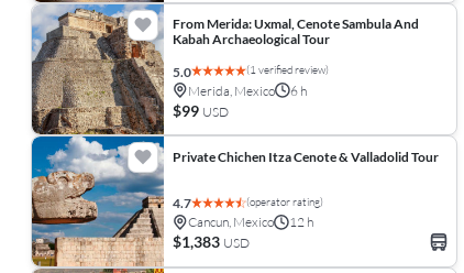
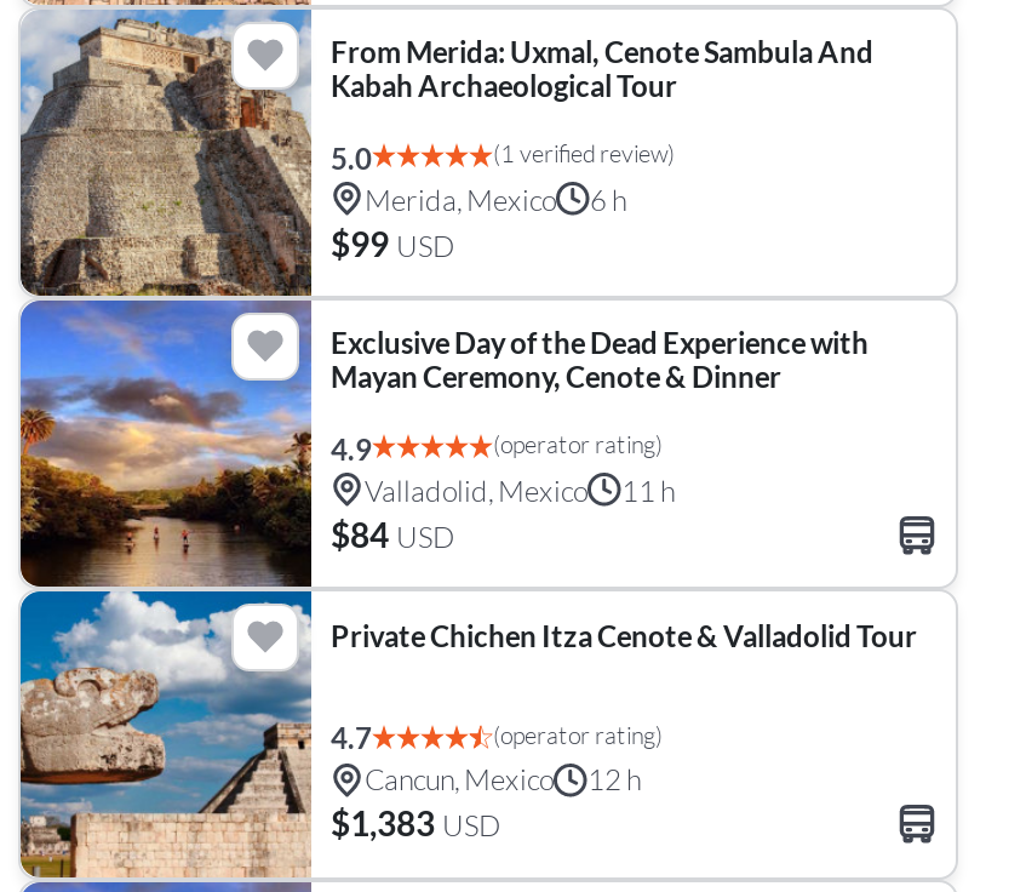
none -> [21,301,869,589] [image] | Exclusive Day of the Dead Experience with | Mayan Ceremony, Cenote & Dinner | 4.9 | (operator rating) | Valladolid, Mexico | 11 h | $84 USD

